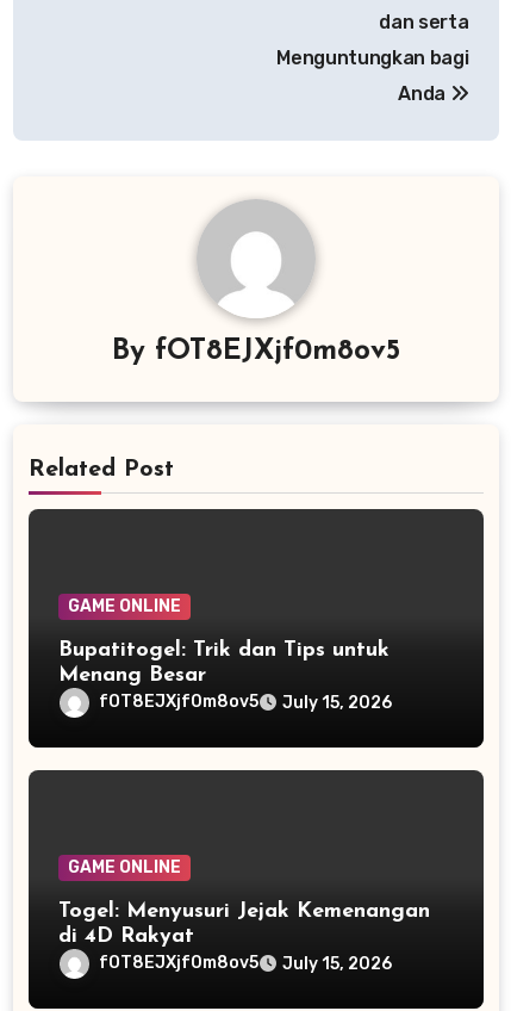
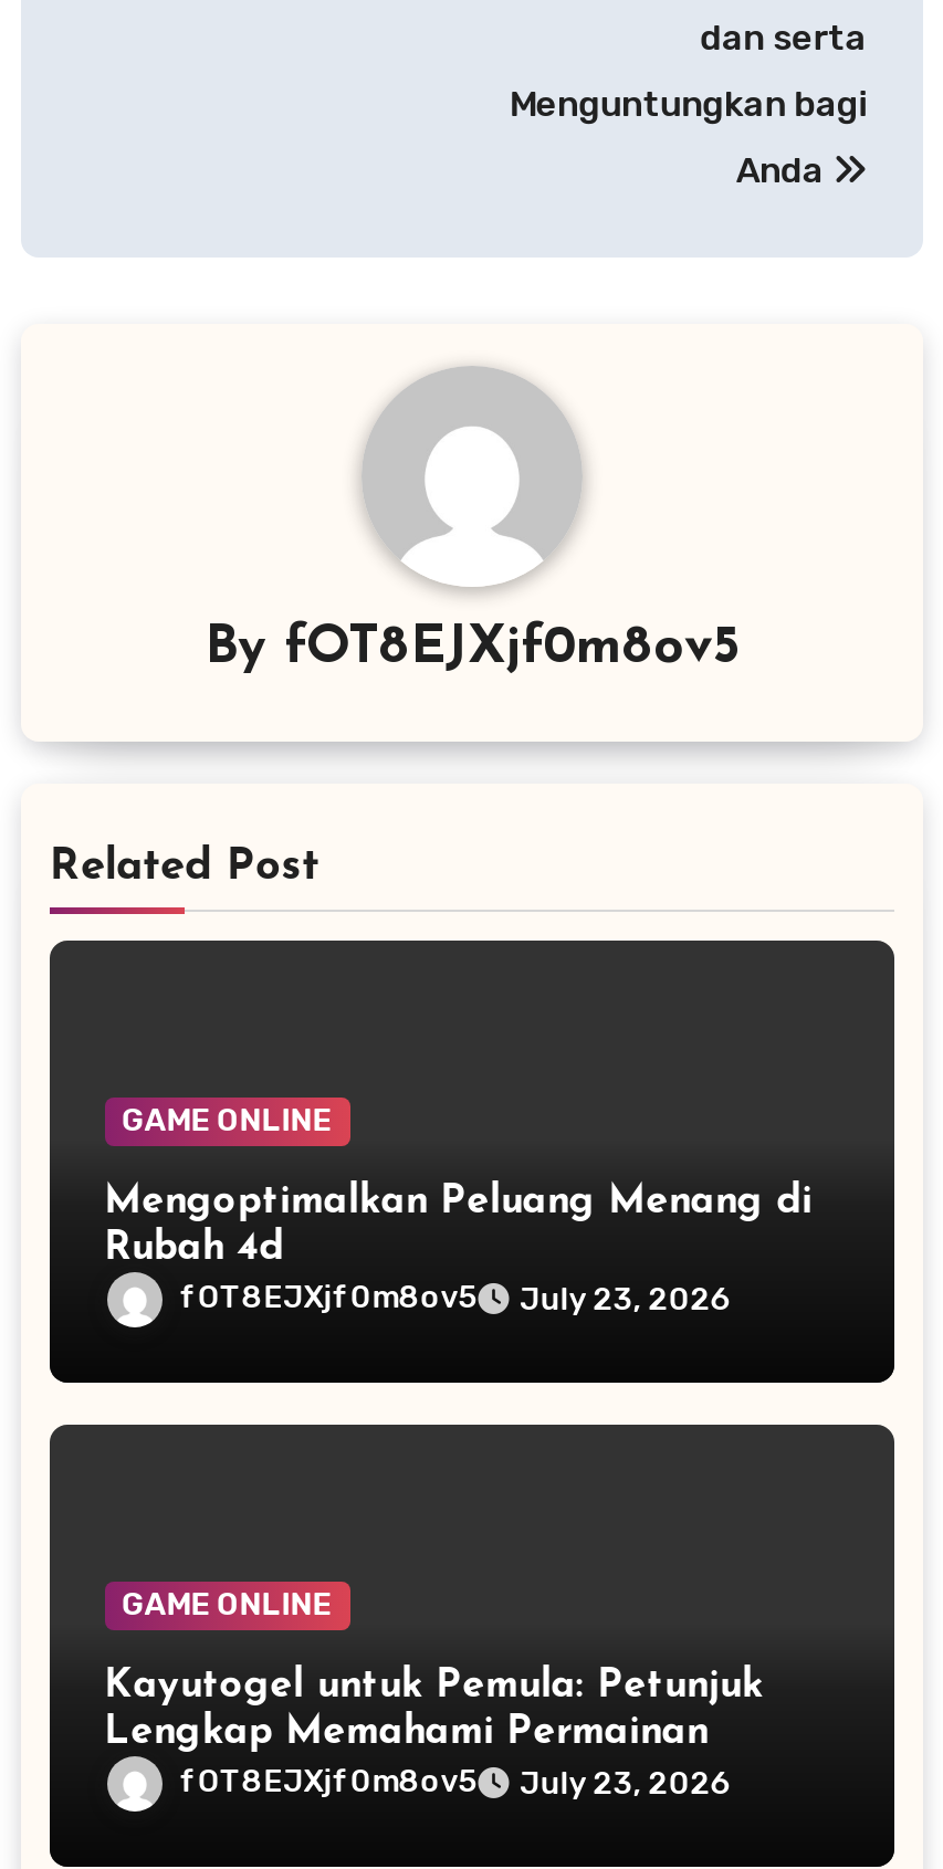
[58,639,389,687] Bupatitogel: Trik dan Tips untuk | Menang Besar -> [105,1181,812,1270] Mengoptimalkan Peluang Menang di | Rubah 4d
[99,691,392,713] fOT8EJXjf0m8ov5 July 15, 2026 -> [180,1279,730,1318] fOT8EJXjf0m8ov5 July 23, 2026
[58,900,430,948] Togel: Menyusuri Jejak Kemenangan | di 4D Rakyat -> [105,1666,763,1754] Kayutogel untuk Pemula: Petunjuk | Lengkap Memahami Permainan
[99,953,392,974] fOT8EJXjf0m8ov5 July 15, 2026 -> [180,1763,730,1803] fOT8EJXjf0m8ov5 July 23, 2026

